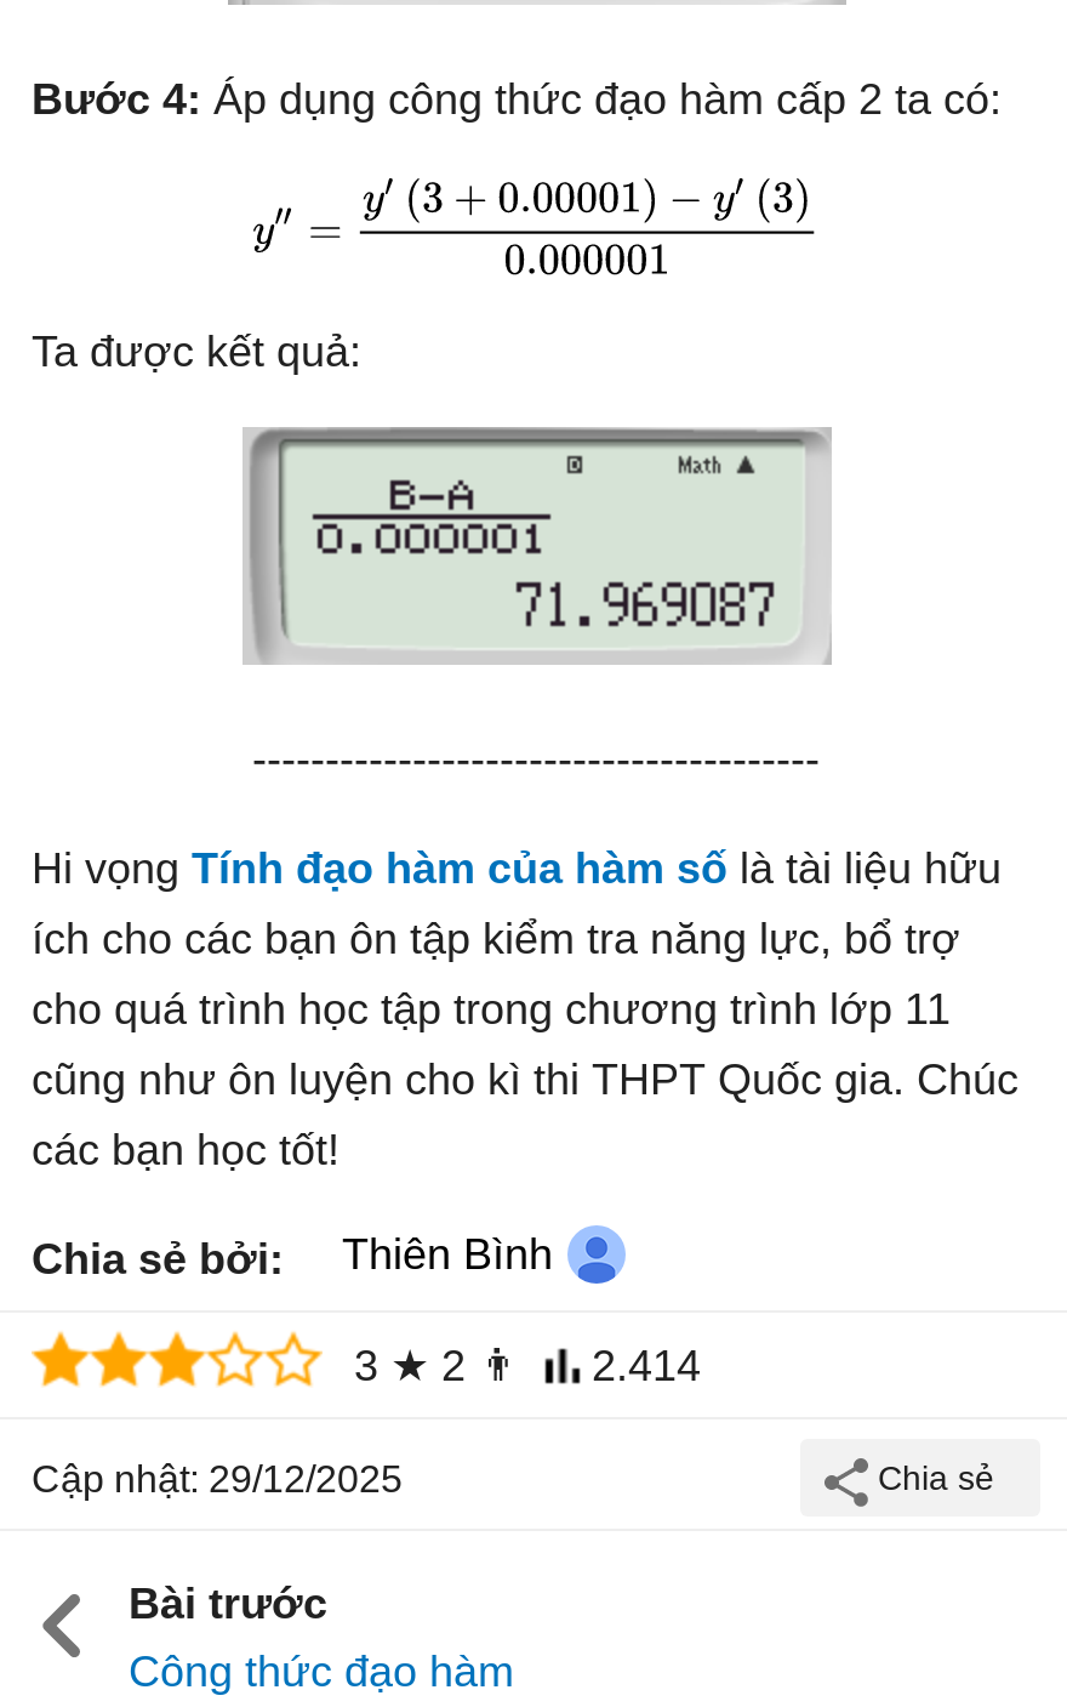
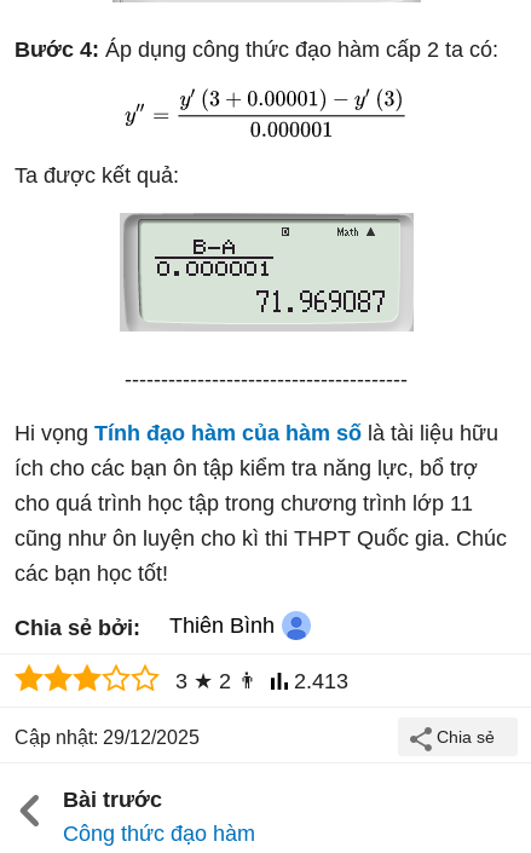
[592,1341,701,1390] 2.414 -> [294,669,348,693] 2.413

